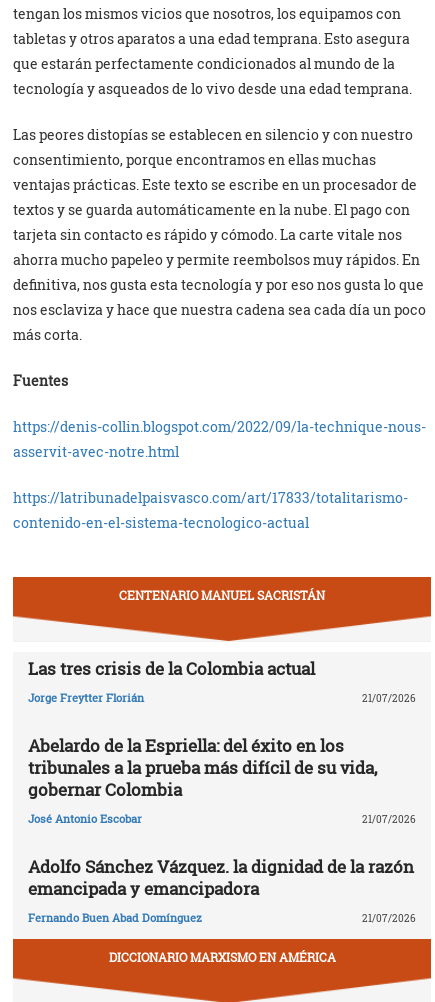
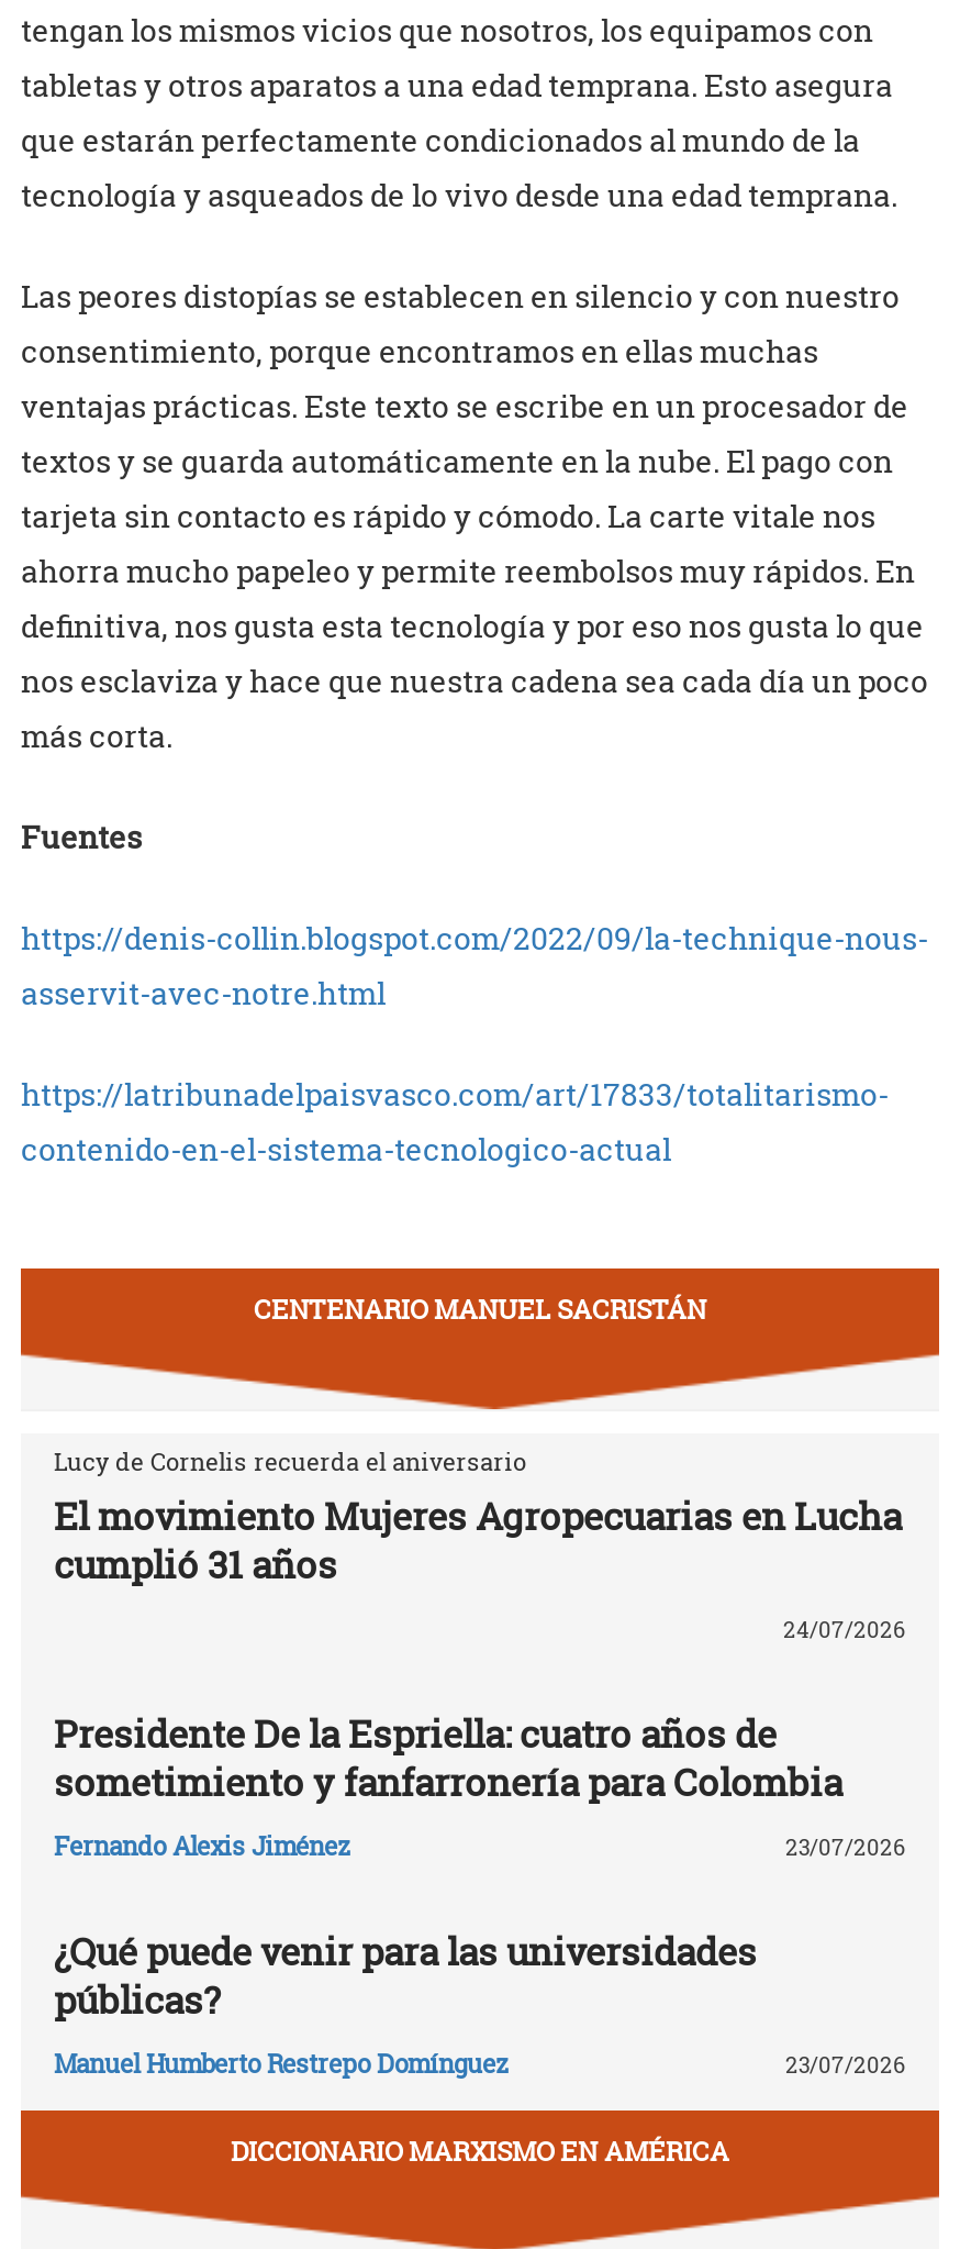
[28,657,315,680] Las tres crisis de la Colombia actual -> [54,1444,902,1589] Lucy de Cornelis recuerda el aniversario | El movimiento Mujeres Agropecuarias en Lucha | cumplió 31 años
[28,690,416,705] Jorge Freytter Florián | 21/07/2026 -> [783,1617,906,1645] 24/07/2026
[28,734,377,801] Abelardo de la Espriella: del éxito en los | tribunales a la prueba más difícil de su vida, | gobernar Colombia -> [54,1708,842,1807] Presidente De la Espriella: cuatro años de | sometimiento y fanfarronería para Colombia
[28,811,416,826] José Antonio Escobar | 21/07/2026 -> [54,1830,906,1863] Fernando Alexis Jiménez | 23/07/2026
[28,855,414,900] Adolfo Sánchez Vázquez. la dignidad de la razón | emancipada y emancipadora -> [54,1925,757,2024] ¿Qué puede venir para las universidades | públicas?
[28,910,416,925] Fernando Buen Abad Domínguez | 21/07/2026 -> [54,2047,906,2080] Manuel Humberto Restrepo Domínguez | 23/07/2026

